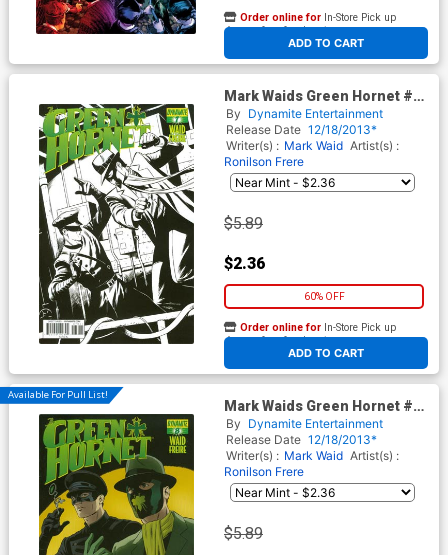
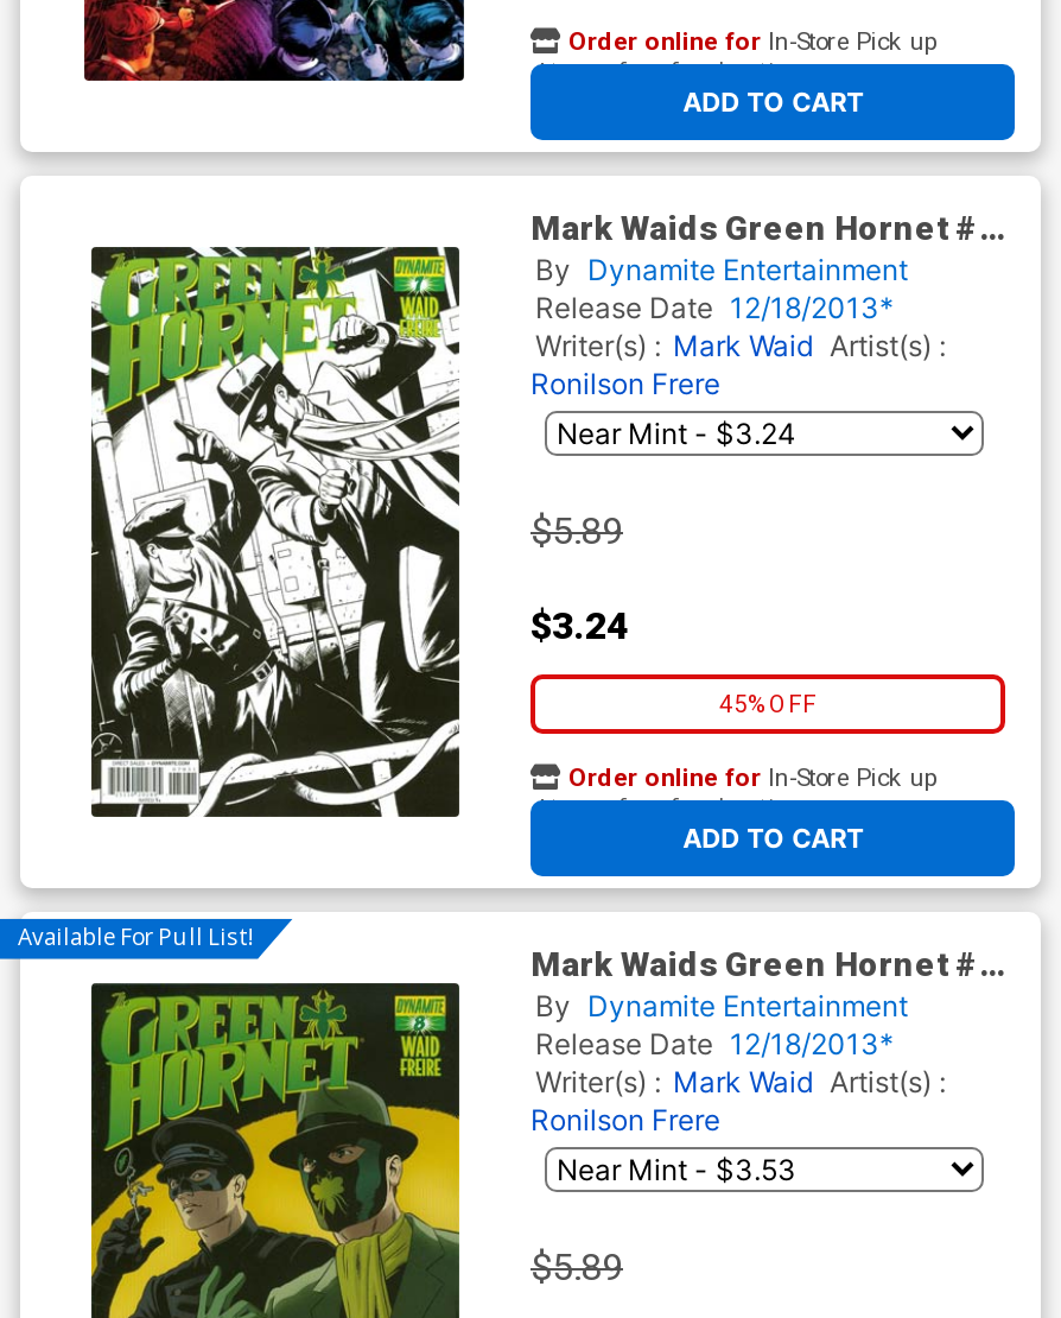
[224,254,265,273] $2.36 -> [530,603,628,648] $3.24
[303,291,344,302] 60% OFF -> [719,691,817,717] 45% OFF

